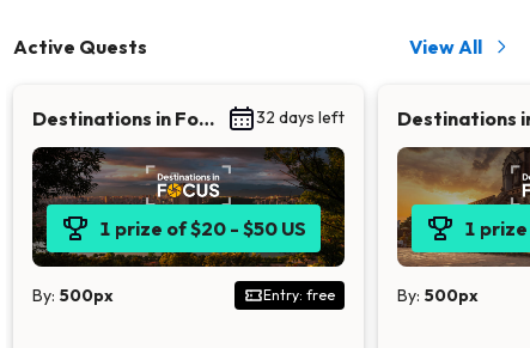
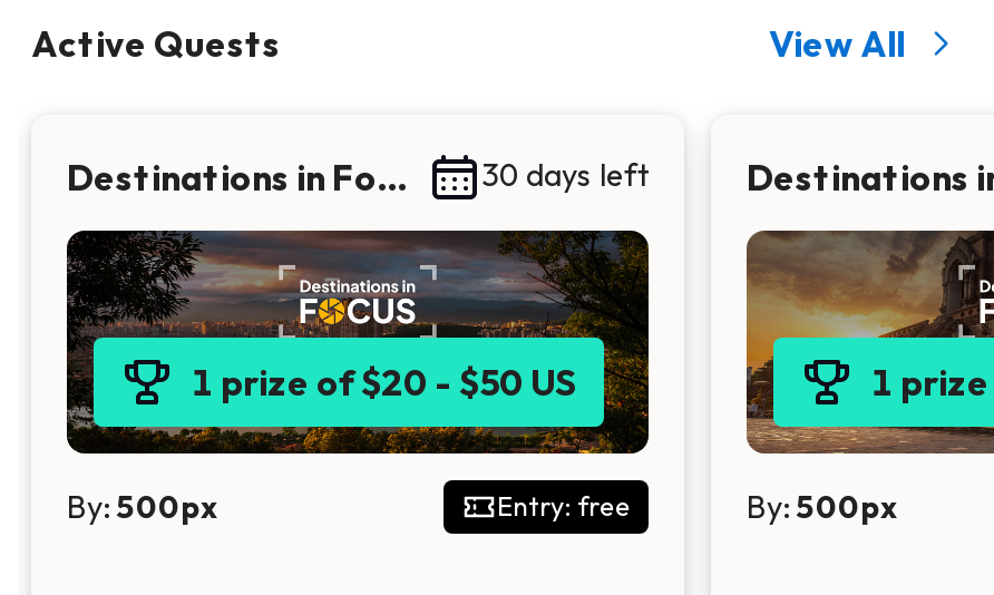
[256,107,345,128] 32 days left -> [481,155,649,195] 30 days left

